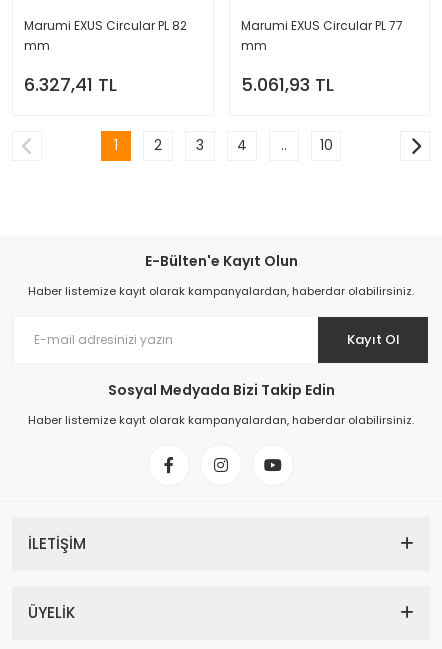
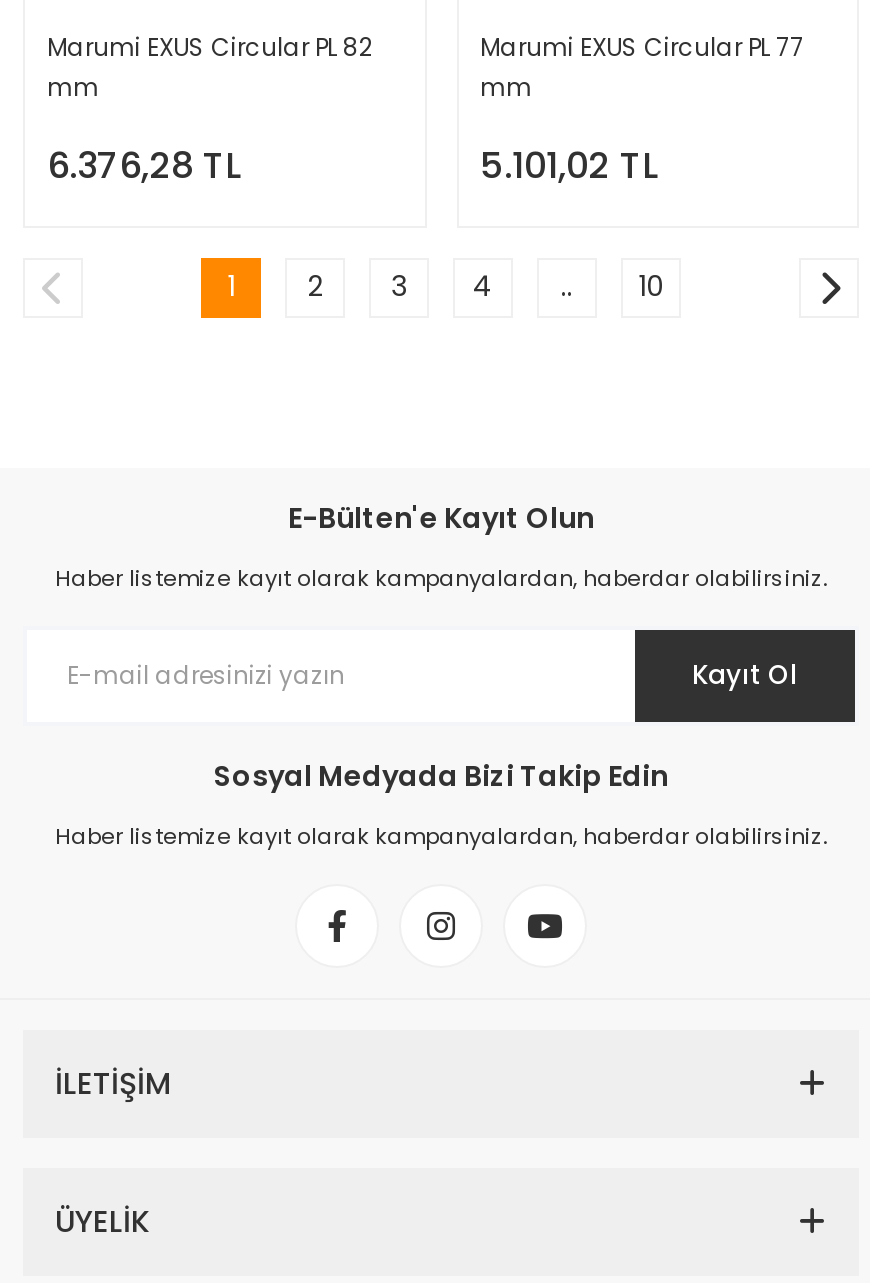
[24,72,117,97] 6.327,41 TL -> [47,140,241,190] 6.376,28 TL
[240,72,333,97] 5.061,93 TL -> [480,140,658,190] 5.101,02 TL

